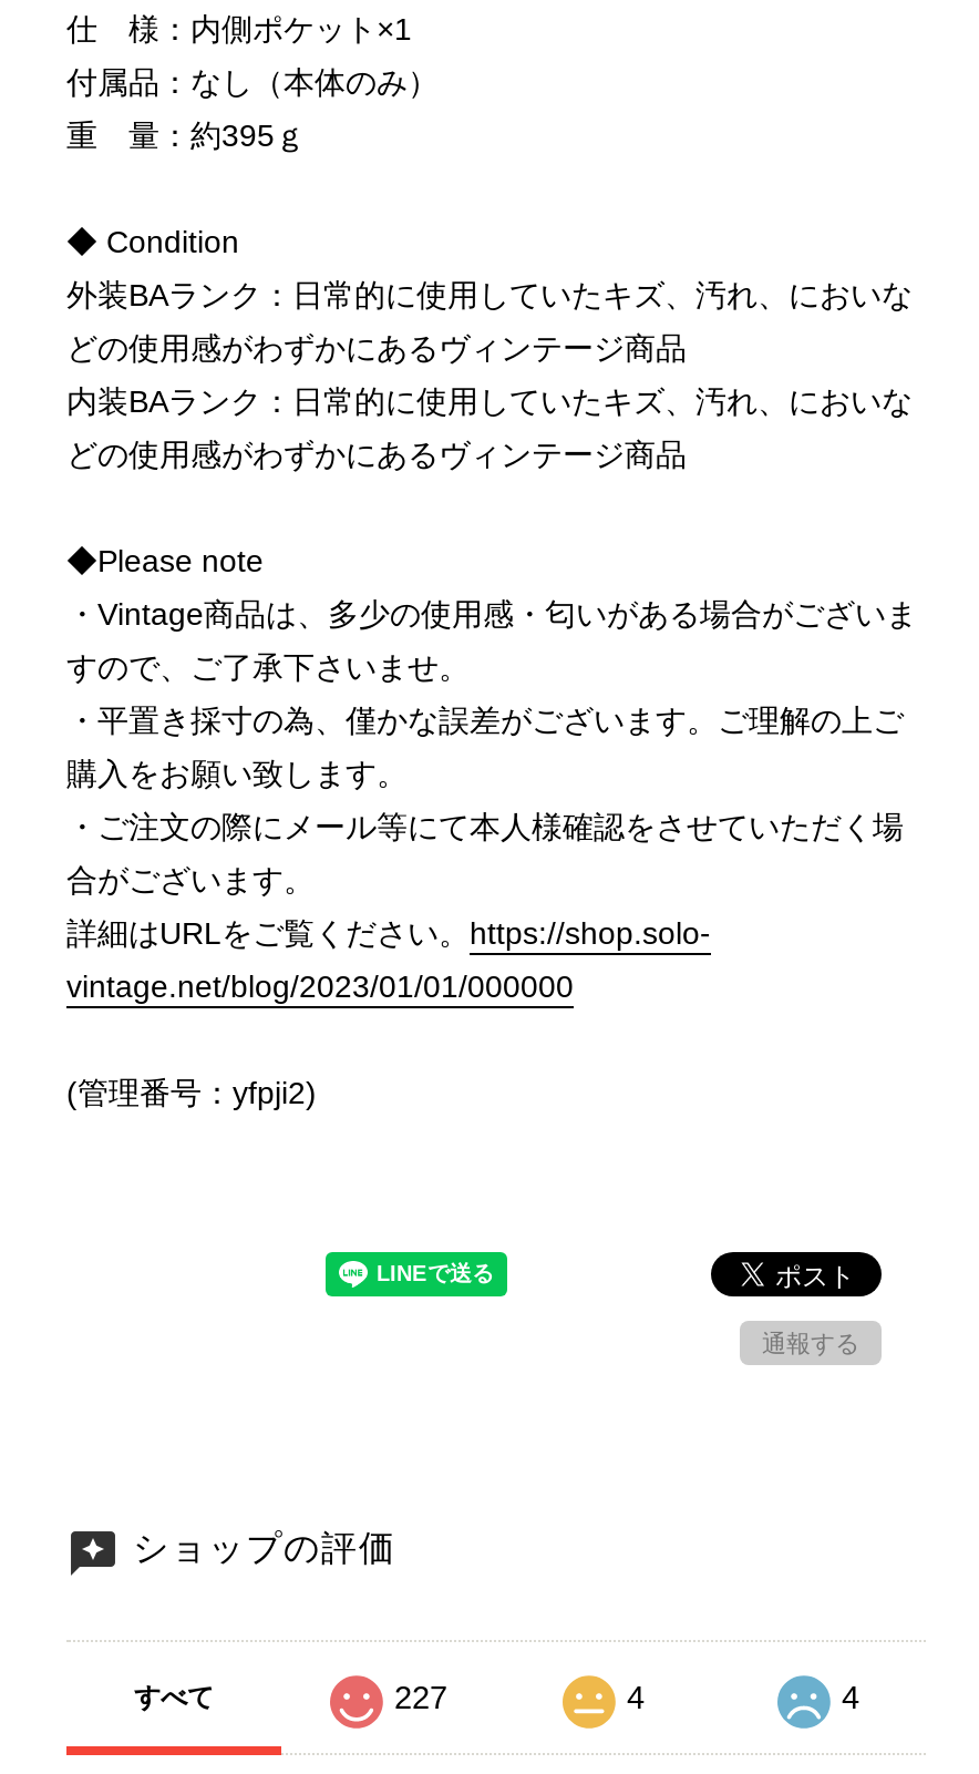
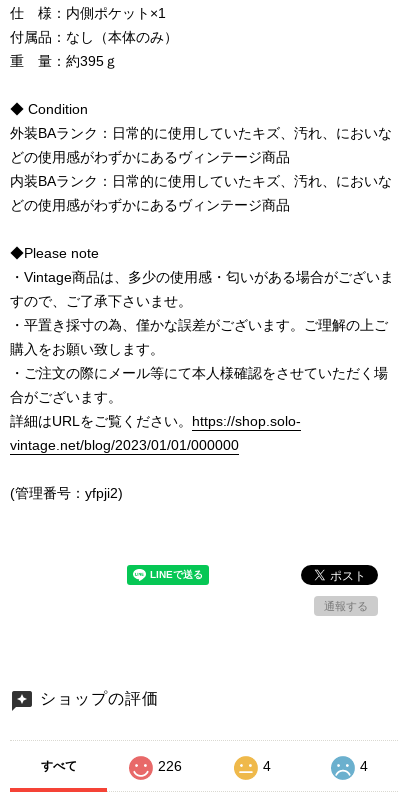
[394,1680,447,1716] 227 -> [158,758,182,774] 226

